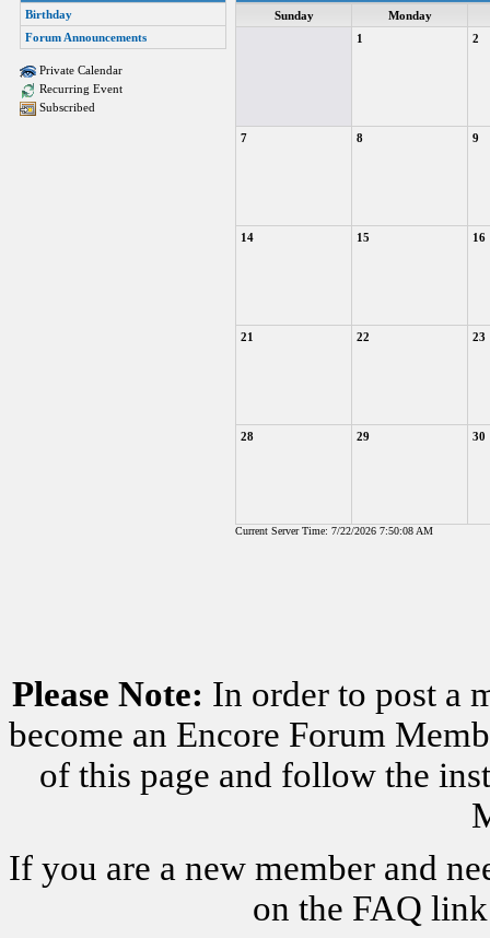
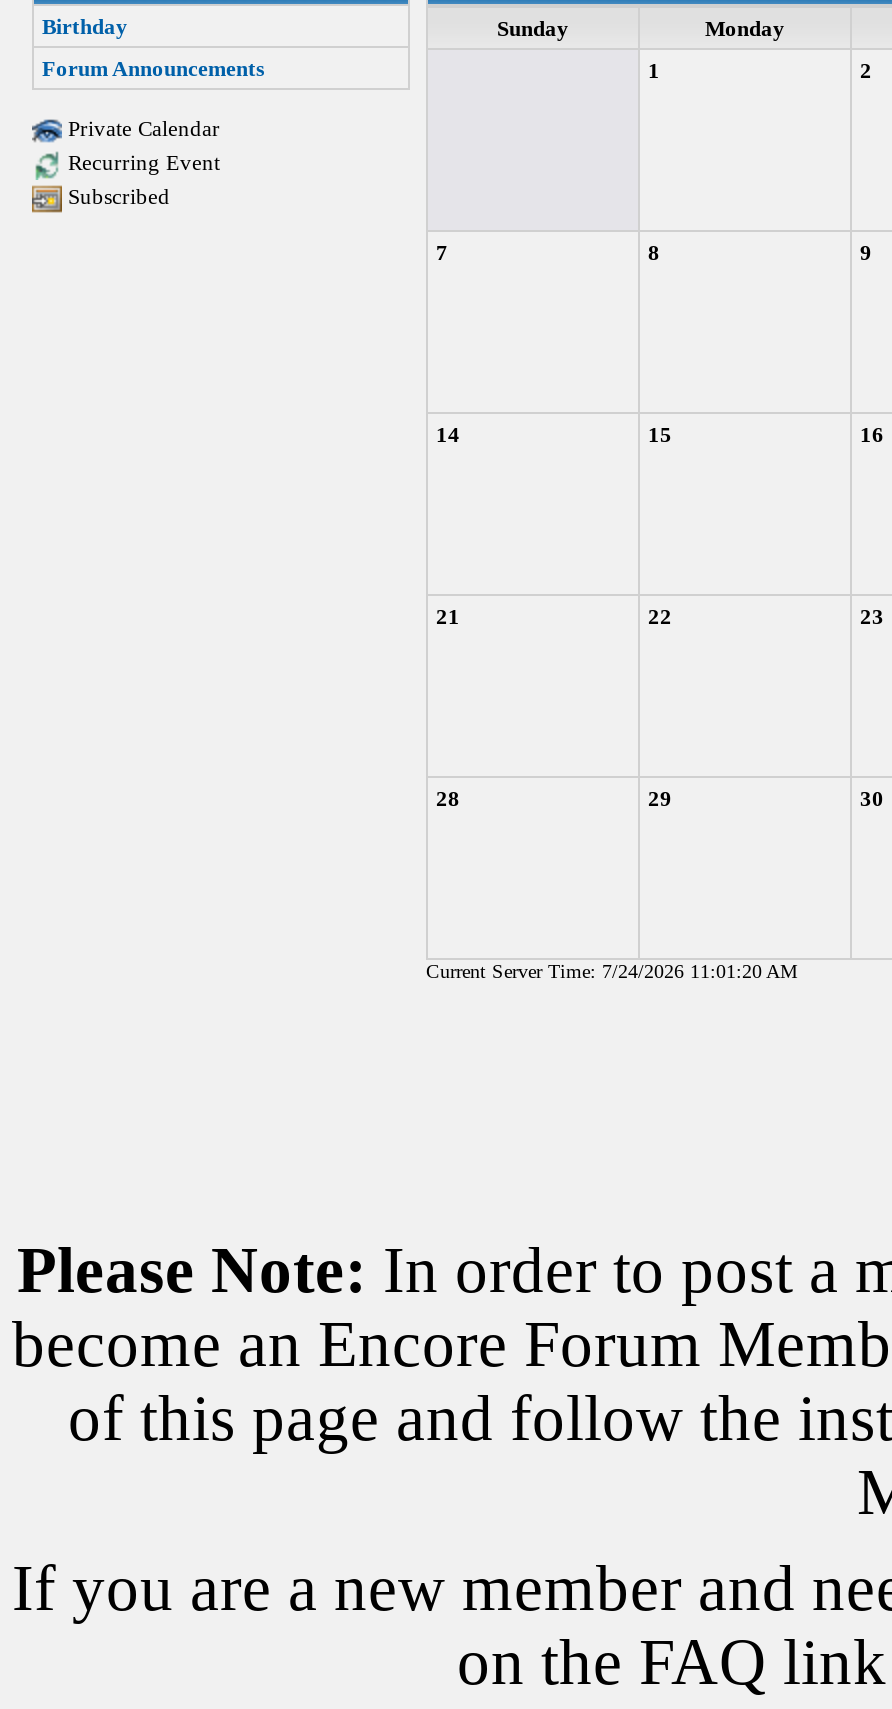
[235,525,433,537] Current Server Time: 7/22/2026 7:50:08 AM -> [426,960,798,982] Current Server Time: 7/24/2026 11:01:20 AM

